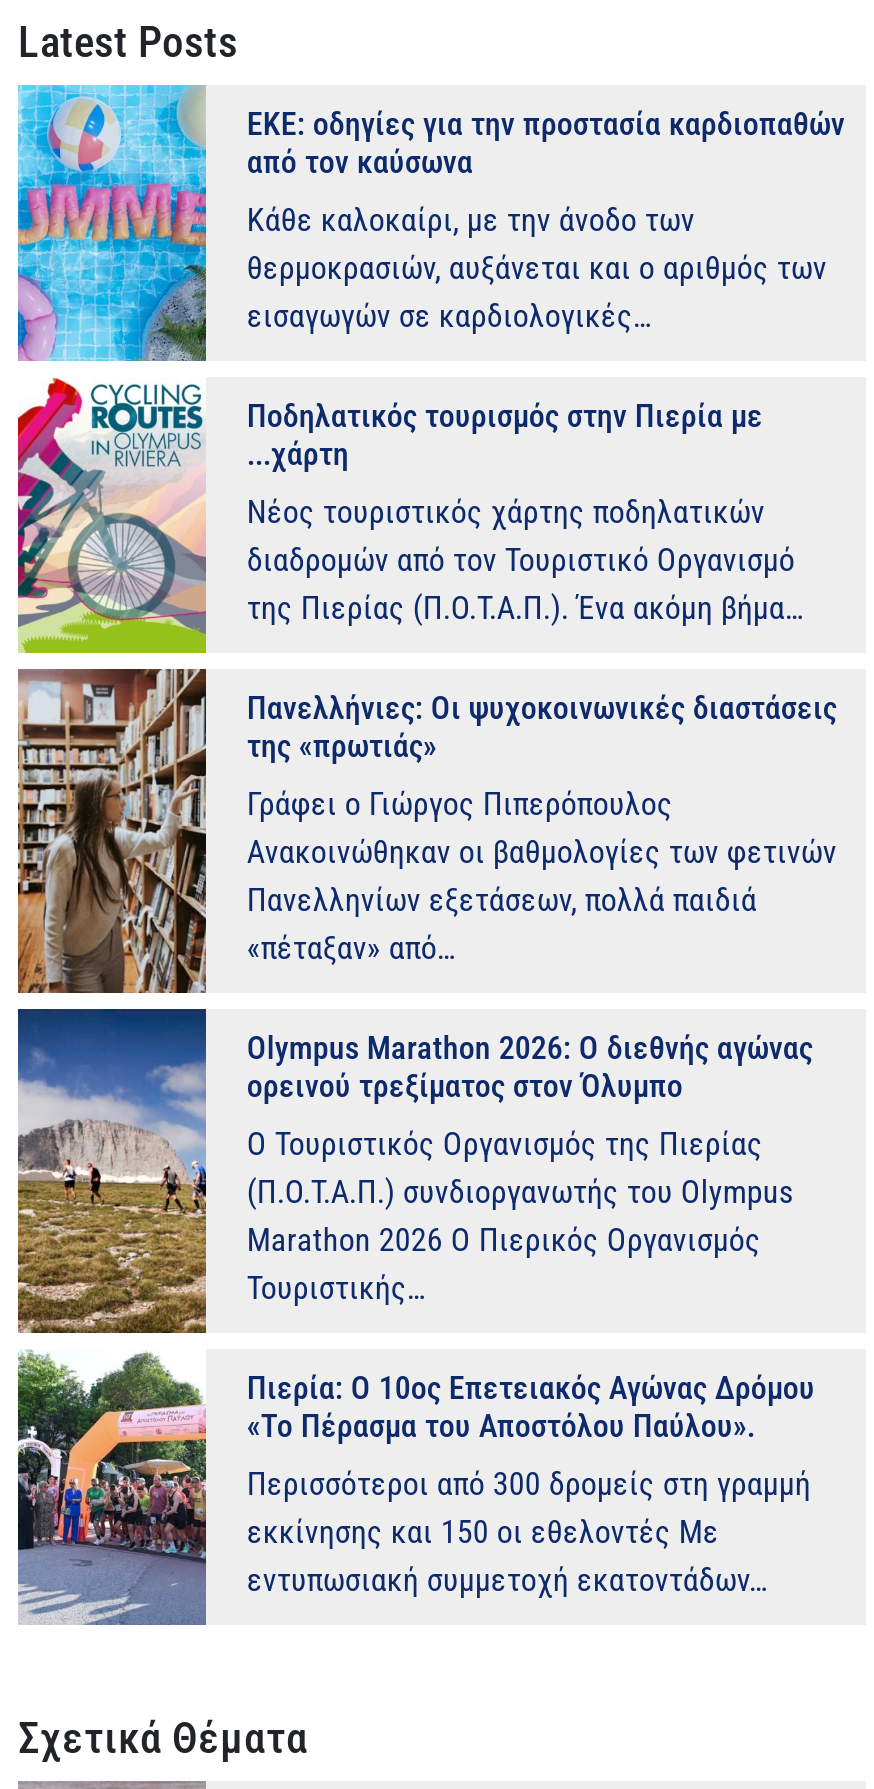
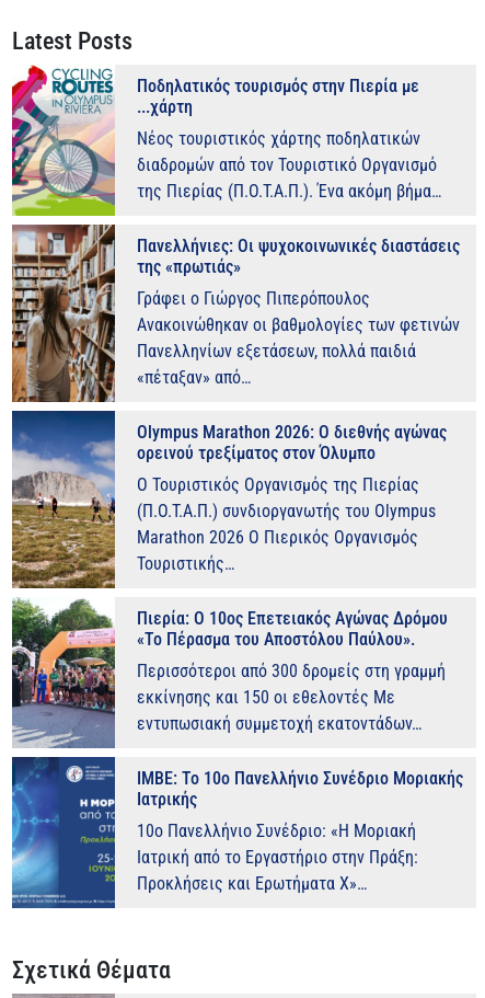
[16,83,845,363] [image] | ΕΚΕ: οδηγίες για την προστασία καρδιοπαθών | από τον καύσωνα | Κάθε καλοκαίρι, με την άνοδο των | θερμοκρασιών, αυξάνεται και ο αριθμός των | εισαγωγών σε καρδιολογικές… -> none
moved [14,397,837,1599] -> [10,75,460,734]: [image] | Ποδηλατικός τουρισμός στην Πιερία με | ...χάρτη | ... | εκκίνησης και 150 οι εθελοντές Με | εντυπωσιακή συμμετοχή εκατοντάδων…
none -> [11,756,463,909] [image] | ΙΜΒΕ: Το 10ο Πανελλήνιο Συνέδριο Μοριακής | Ιατρικής | 10ο Πανελλήνιο Συνέδριο: «Η Μοριακή | Ιατρική από το Εργαστήριο στην Πράξη: | Προκλήσεις και Ερωτήματα Χ»…

